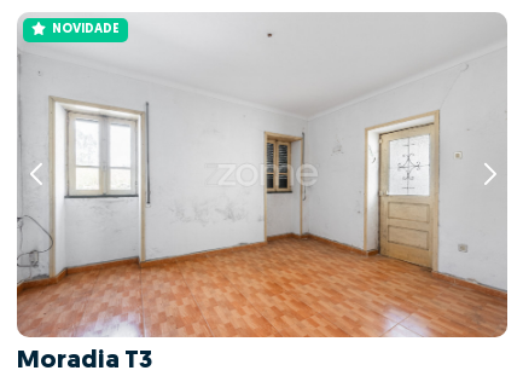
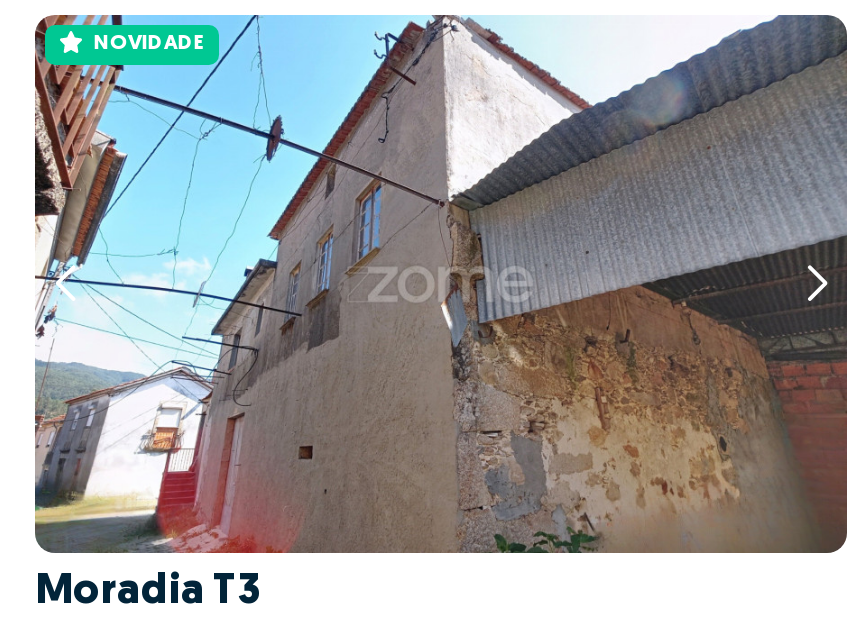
[16,12,507,338] [image] -> [33,13,847,555] [image]

